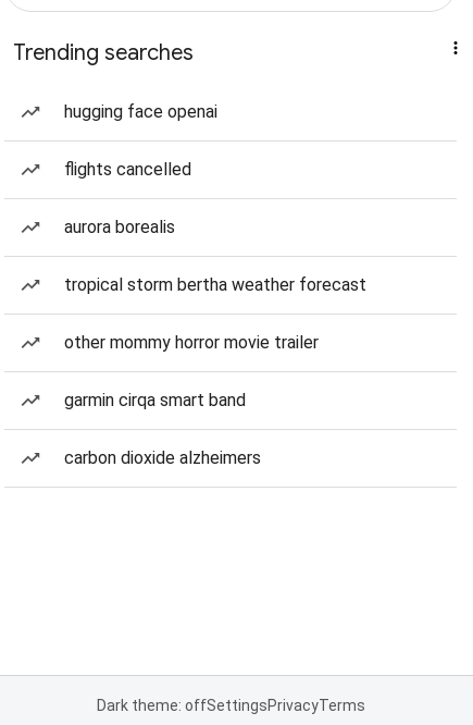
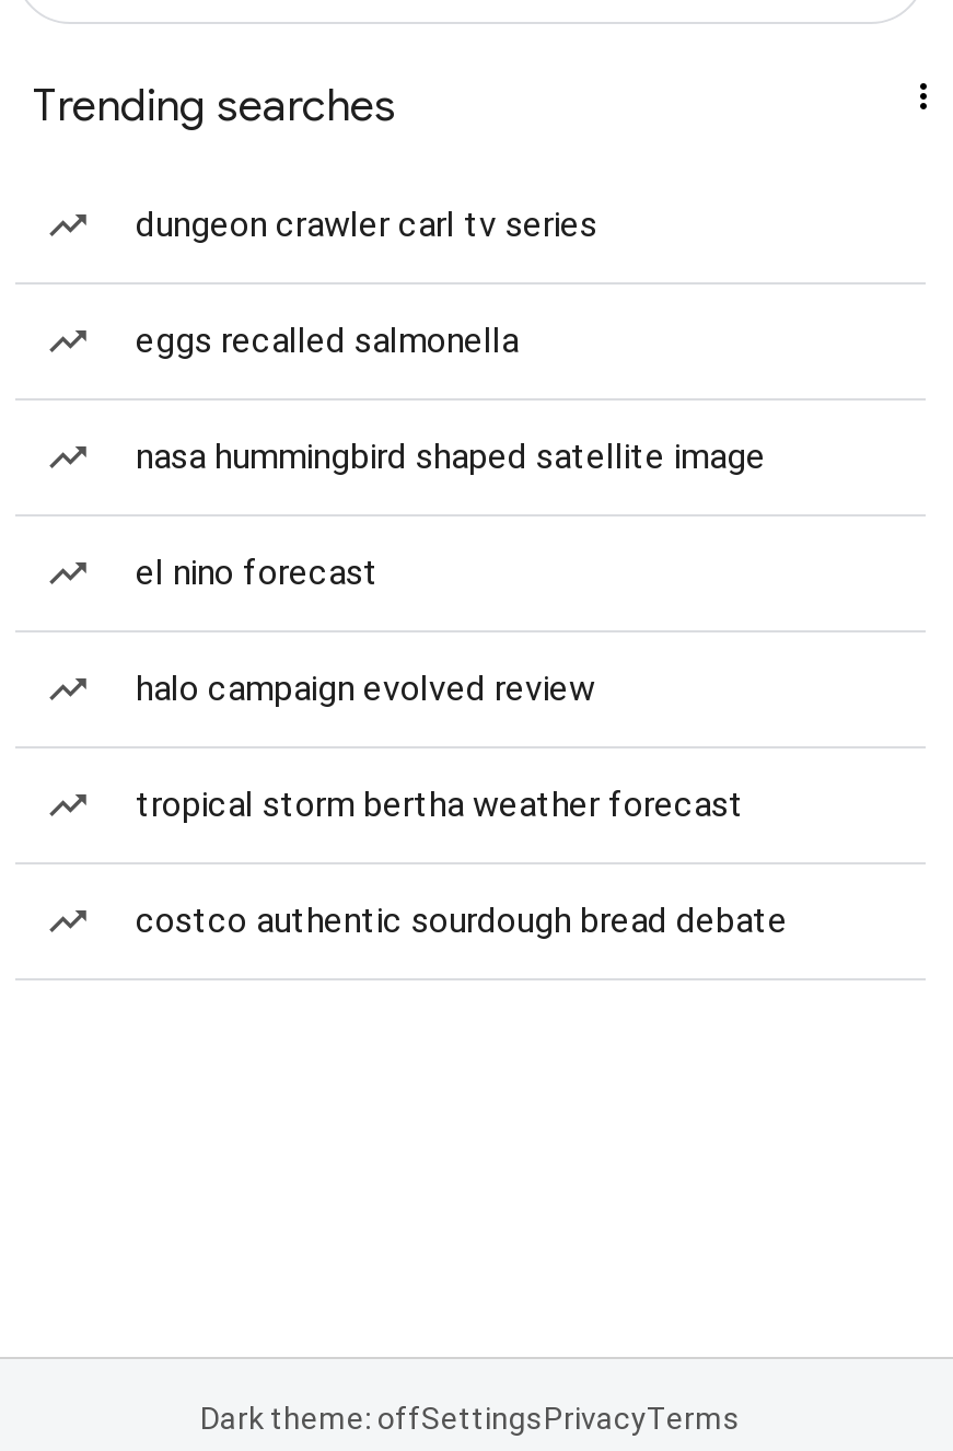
[64,101,217,237] hugging face openai | flights cancelled | aurora borealis -> [136,204,766,709] dungeon crawler carl tv series | eggs recalled salmonella | nasa hummingbird shaped satellite image | el nino forecast | halo campaign evolved review
moved [64,274,366,295] -> [136,783,744,825]: tropical storm bertha weather forecast
[64,332,319,468] other mommy horror movie trailer | garmin cirqa smart band | carbon dioxide alzheimers -> [136,899,788,941] costco authentic sourdough bread debate

